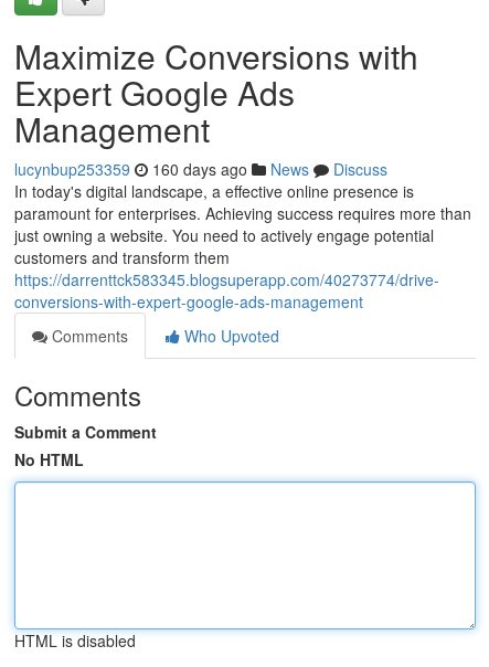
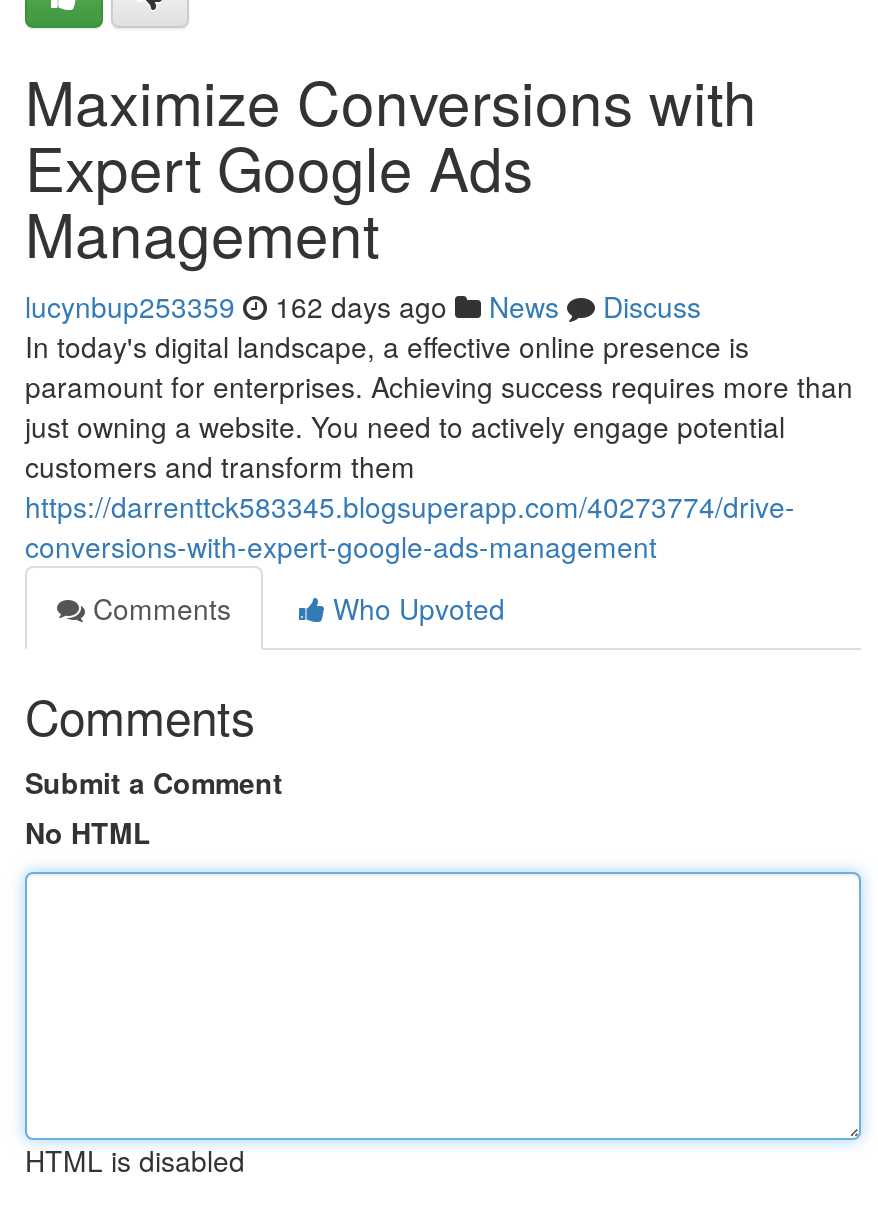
[14,158,387,180] lucynbup253359 160 days ago News Discuss -> [25,286,701,326] lucynbup253359 162 days ago News Discuss

